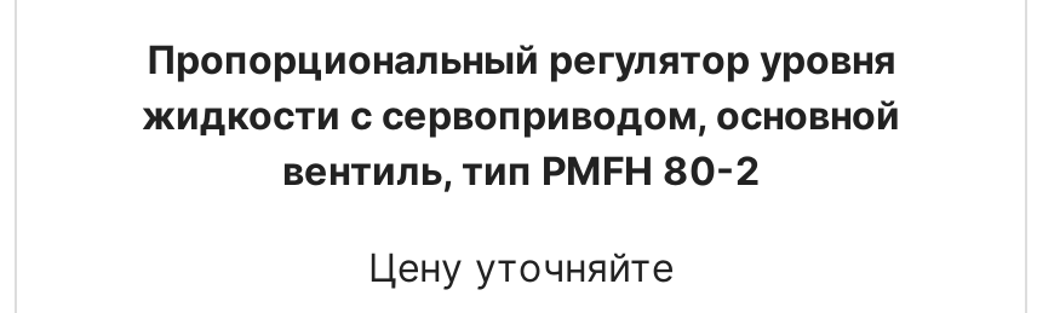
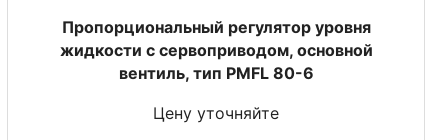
[282,145,760,194] вентиль, тип PMFH 80-2 -> [118,63,313,83] вентиль, тип PMFL 80-6

